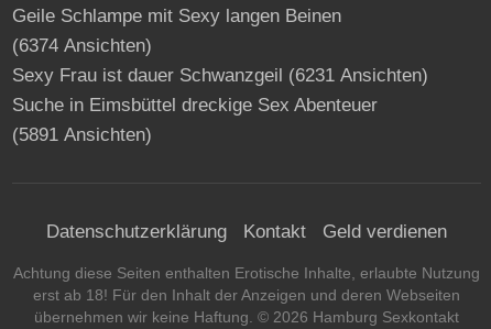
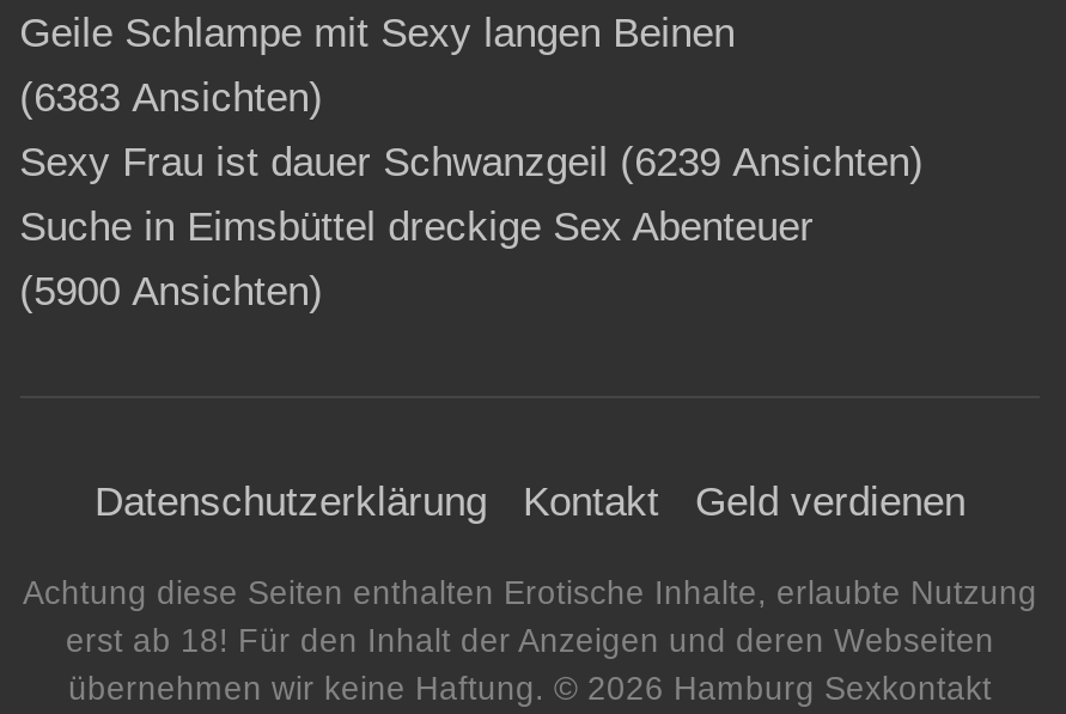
[12,35,151,56] (6374 Ansichten) -> [19,75,323,121] (6383 Ansichten)
[12,65,428,86] Sexy Frau ist dauer Schwanzgeil (6231 Ansichten) -> [19,140,924,185] Sexy Frau ist dauer Schwanzgeil (6239 Ansichten)
[12,124,151,145] (5891 Ansichten) -> [19,269,323,315] (5900 Ansichten)

